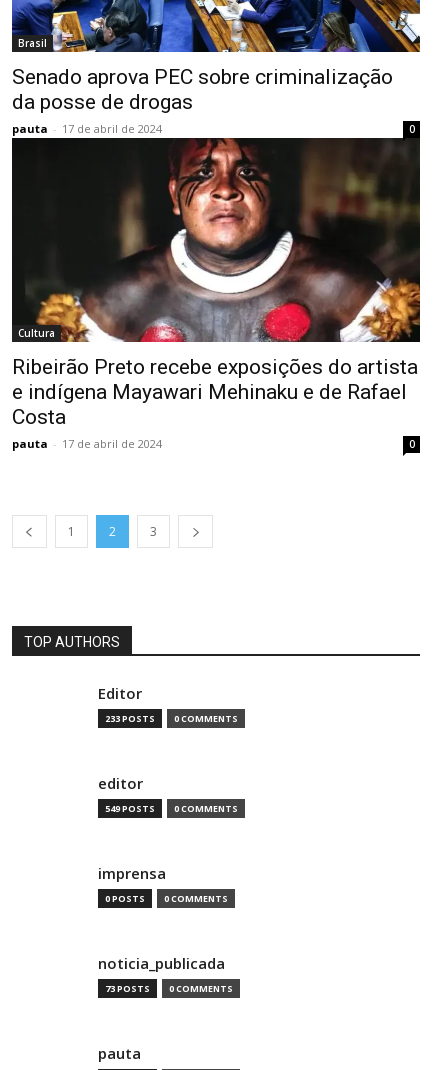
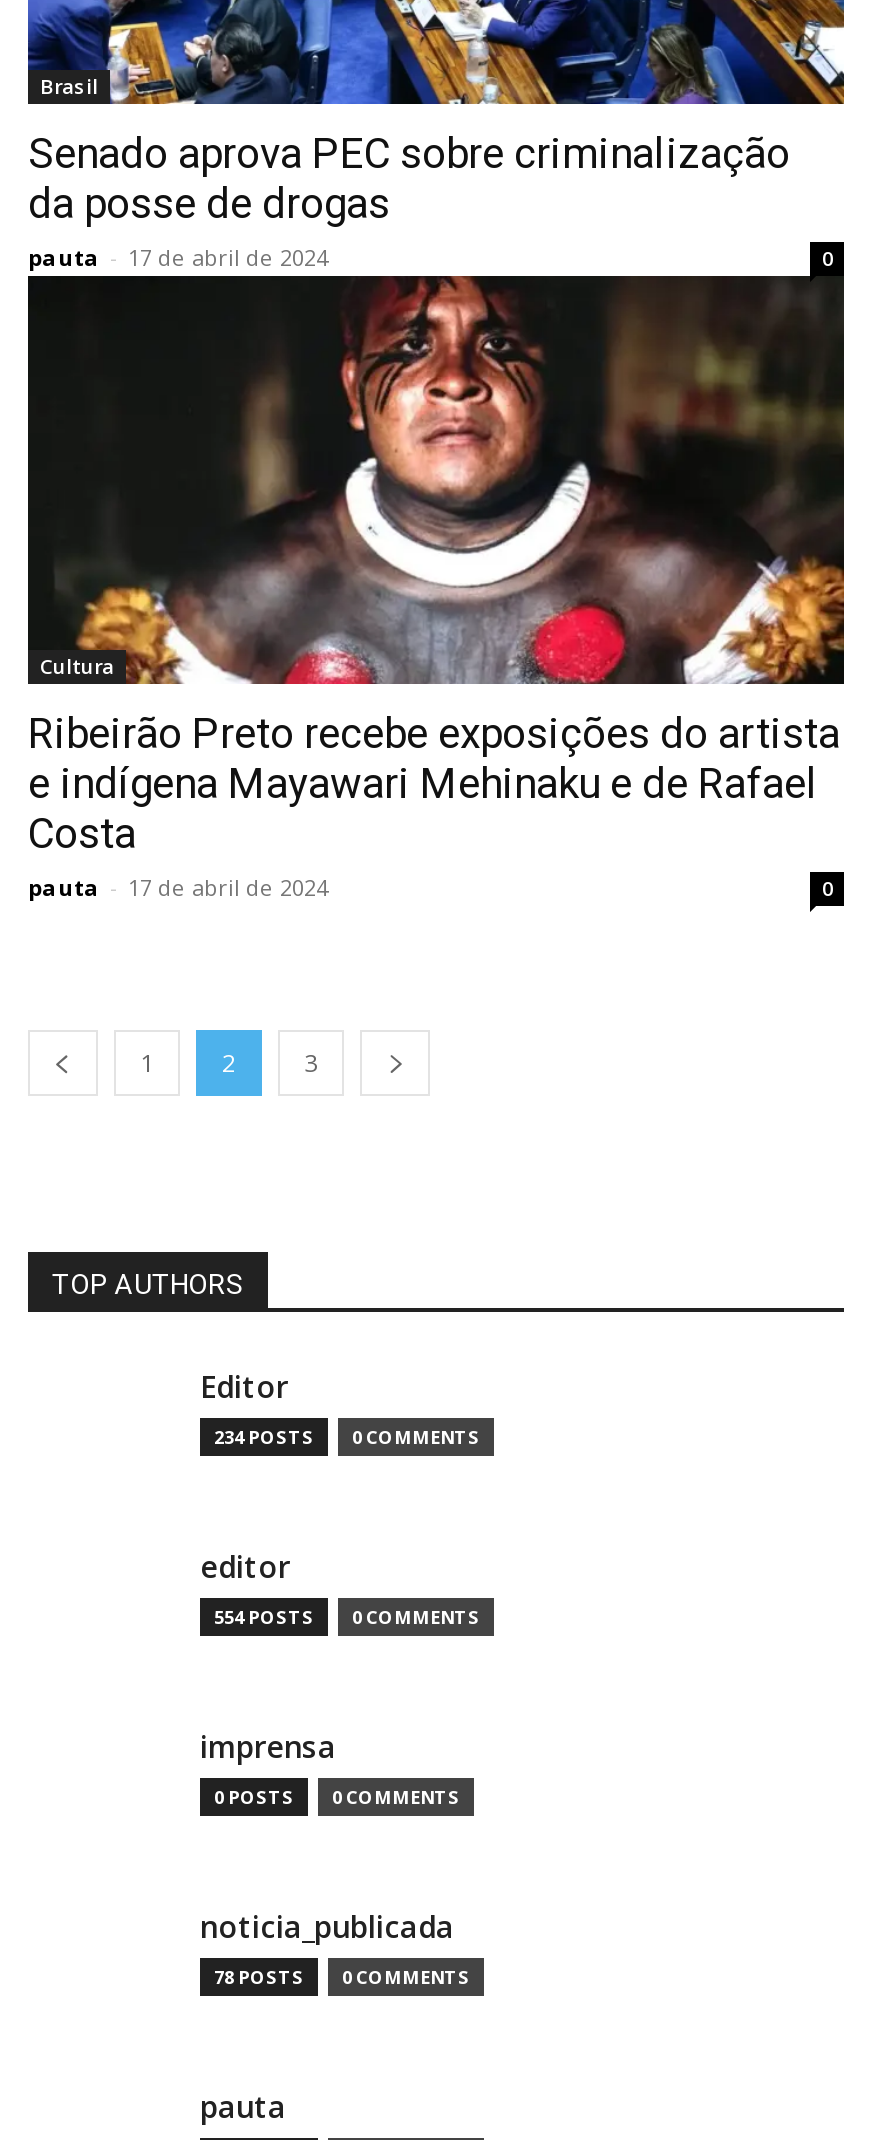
[105,712,238,725] 233 POSTS 0 COMMENTS -> [214,1424,480,1450] 234 POSTS 0 COMMENTS
[105,802,238,815] 549 POSTS 0 COMMENTS -> [214,1604,480,1630] 554 POSTS 0 COMMENTS
[105,982,233,995] 73 POSTS 0 COMMENTS -> [214,1964,470,1990] 78 POSTS 0 COMMENTS

